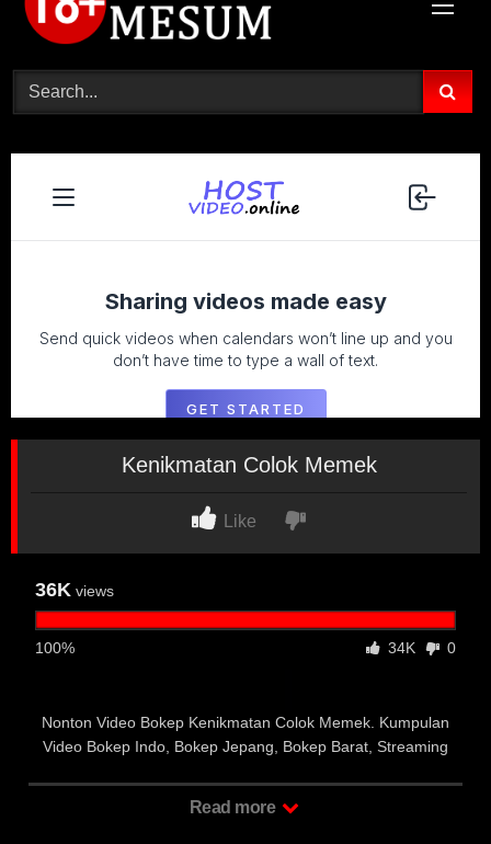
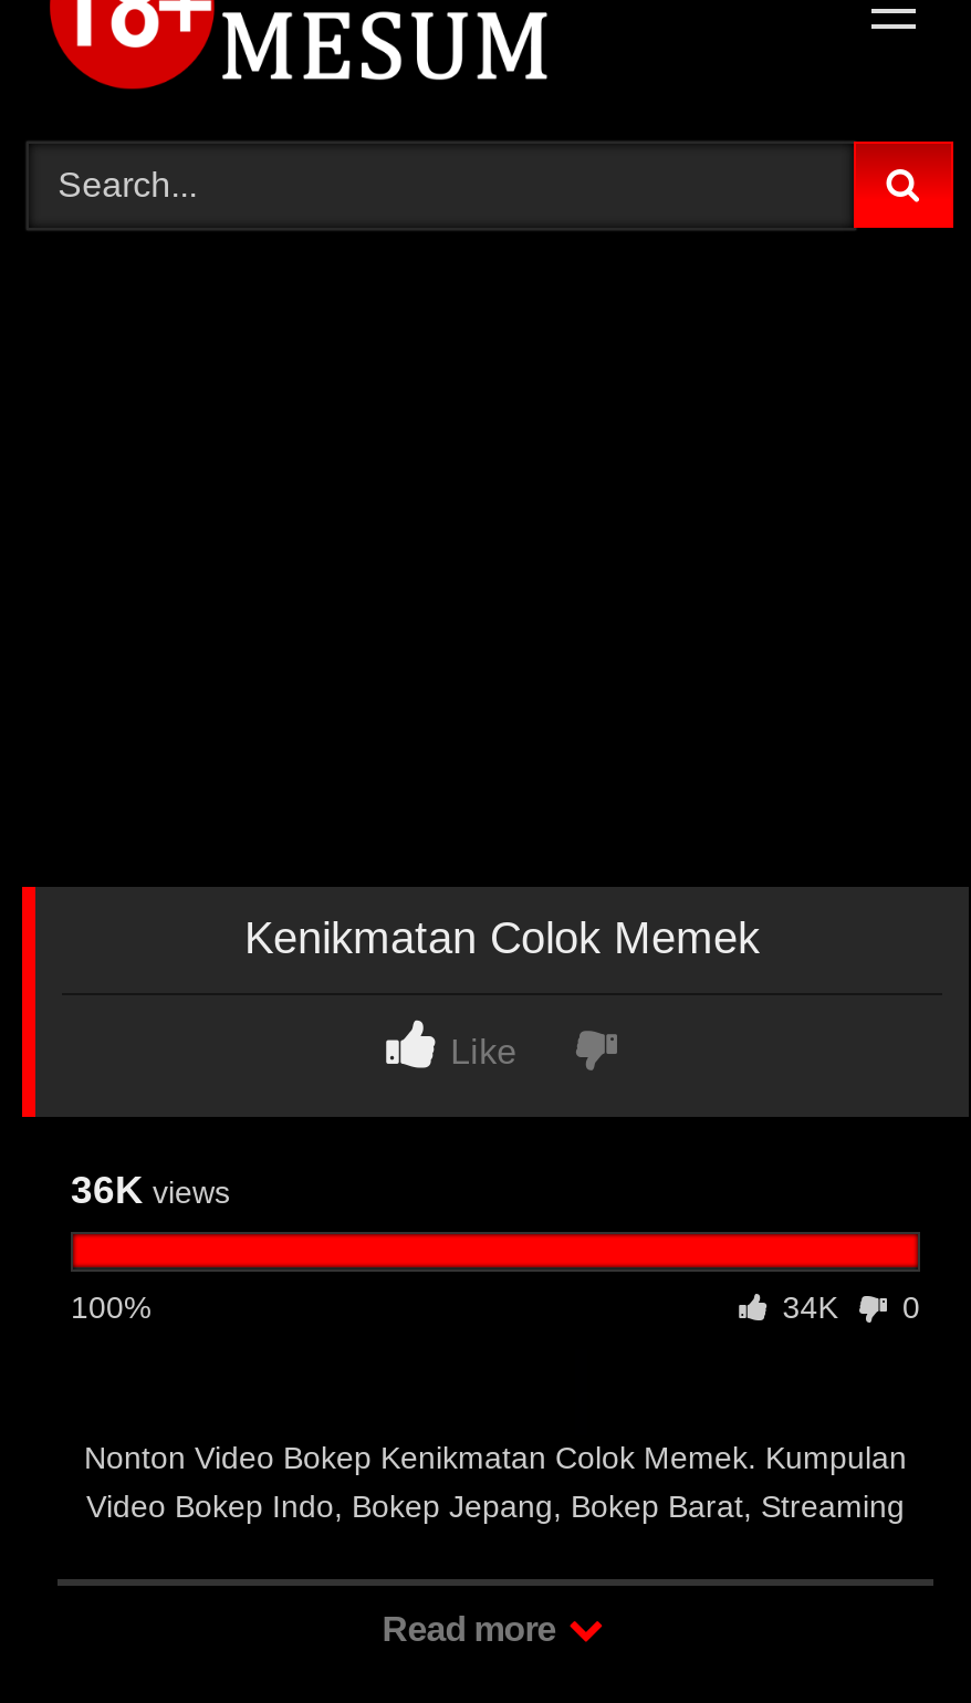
[10,152,481,419] [image] -> none

